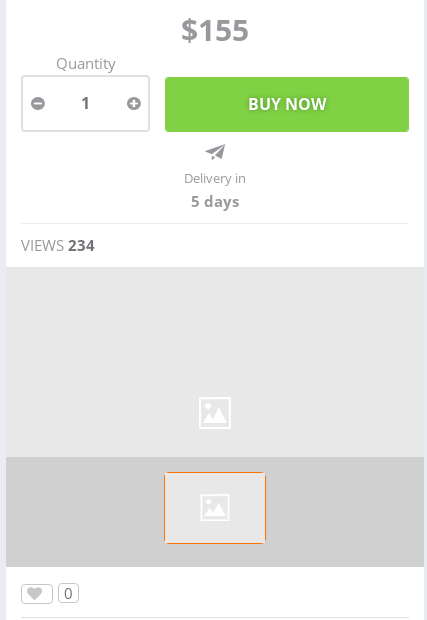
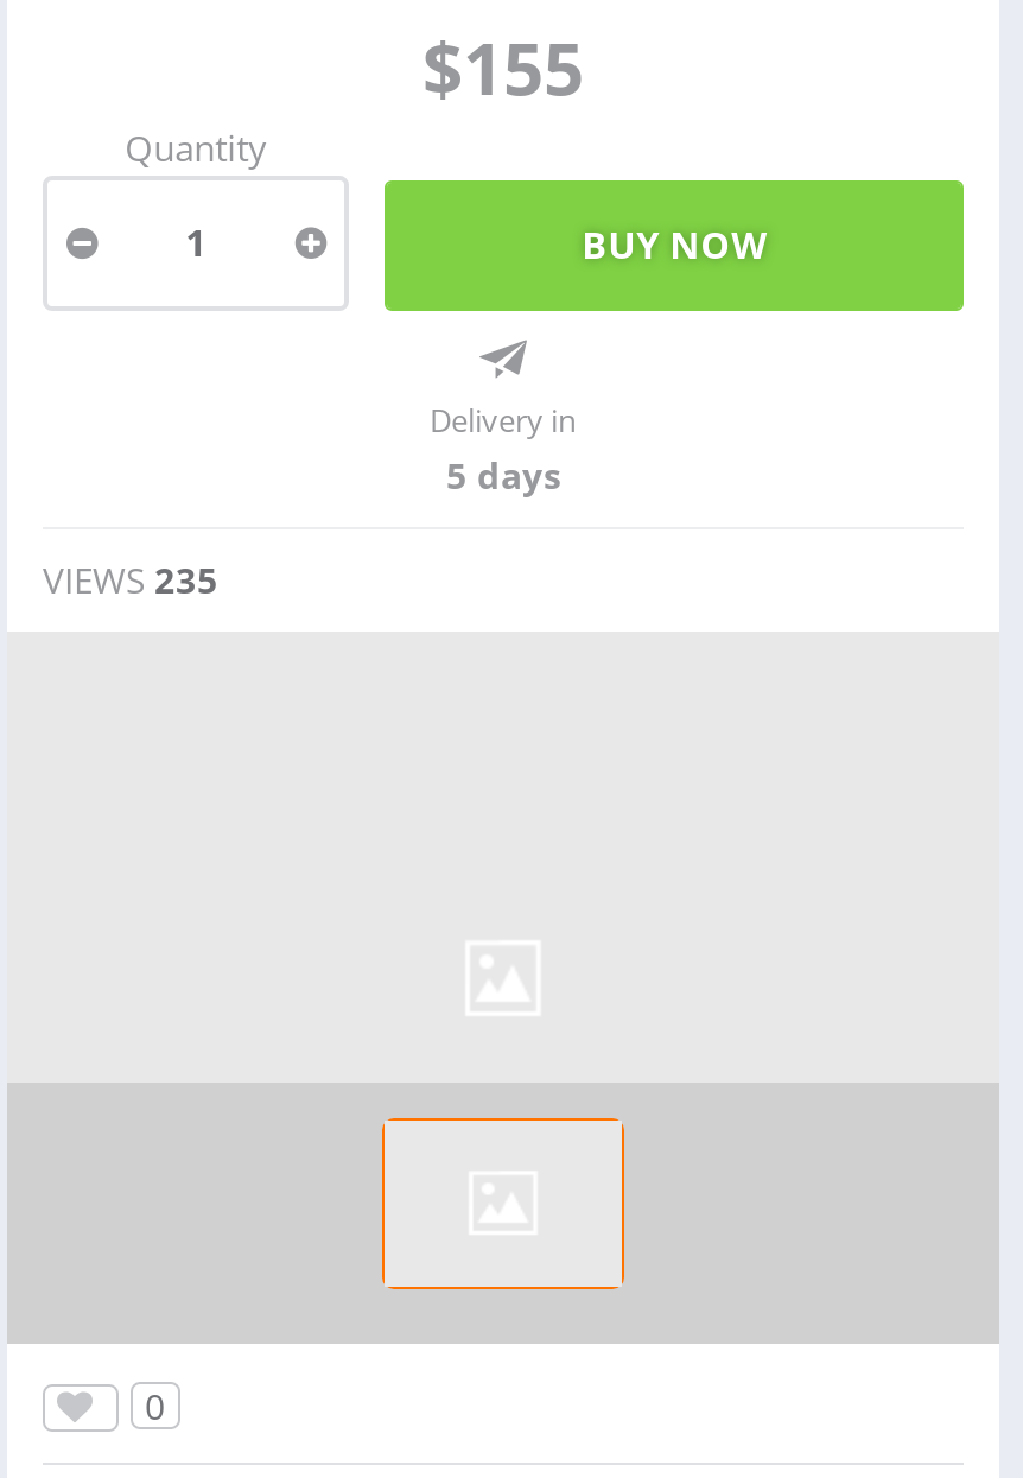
[21,235,95,255] VIEWS 234 -> [43,556,218,603] VIEWS 235

